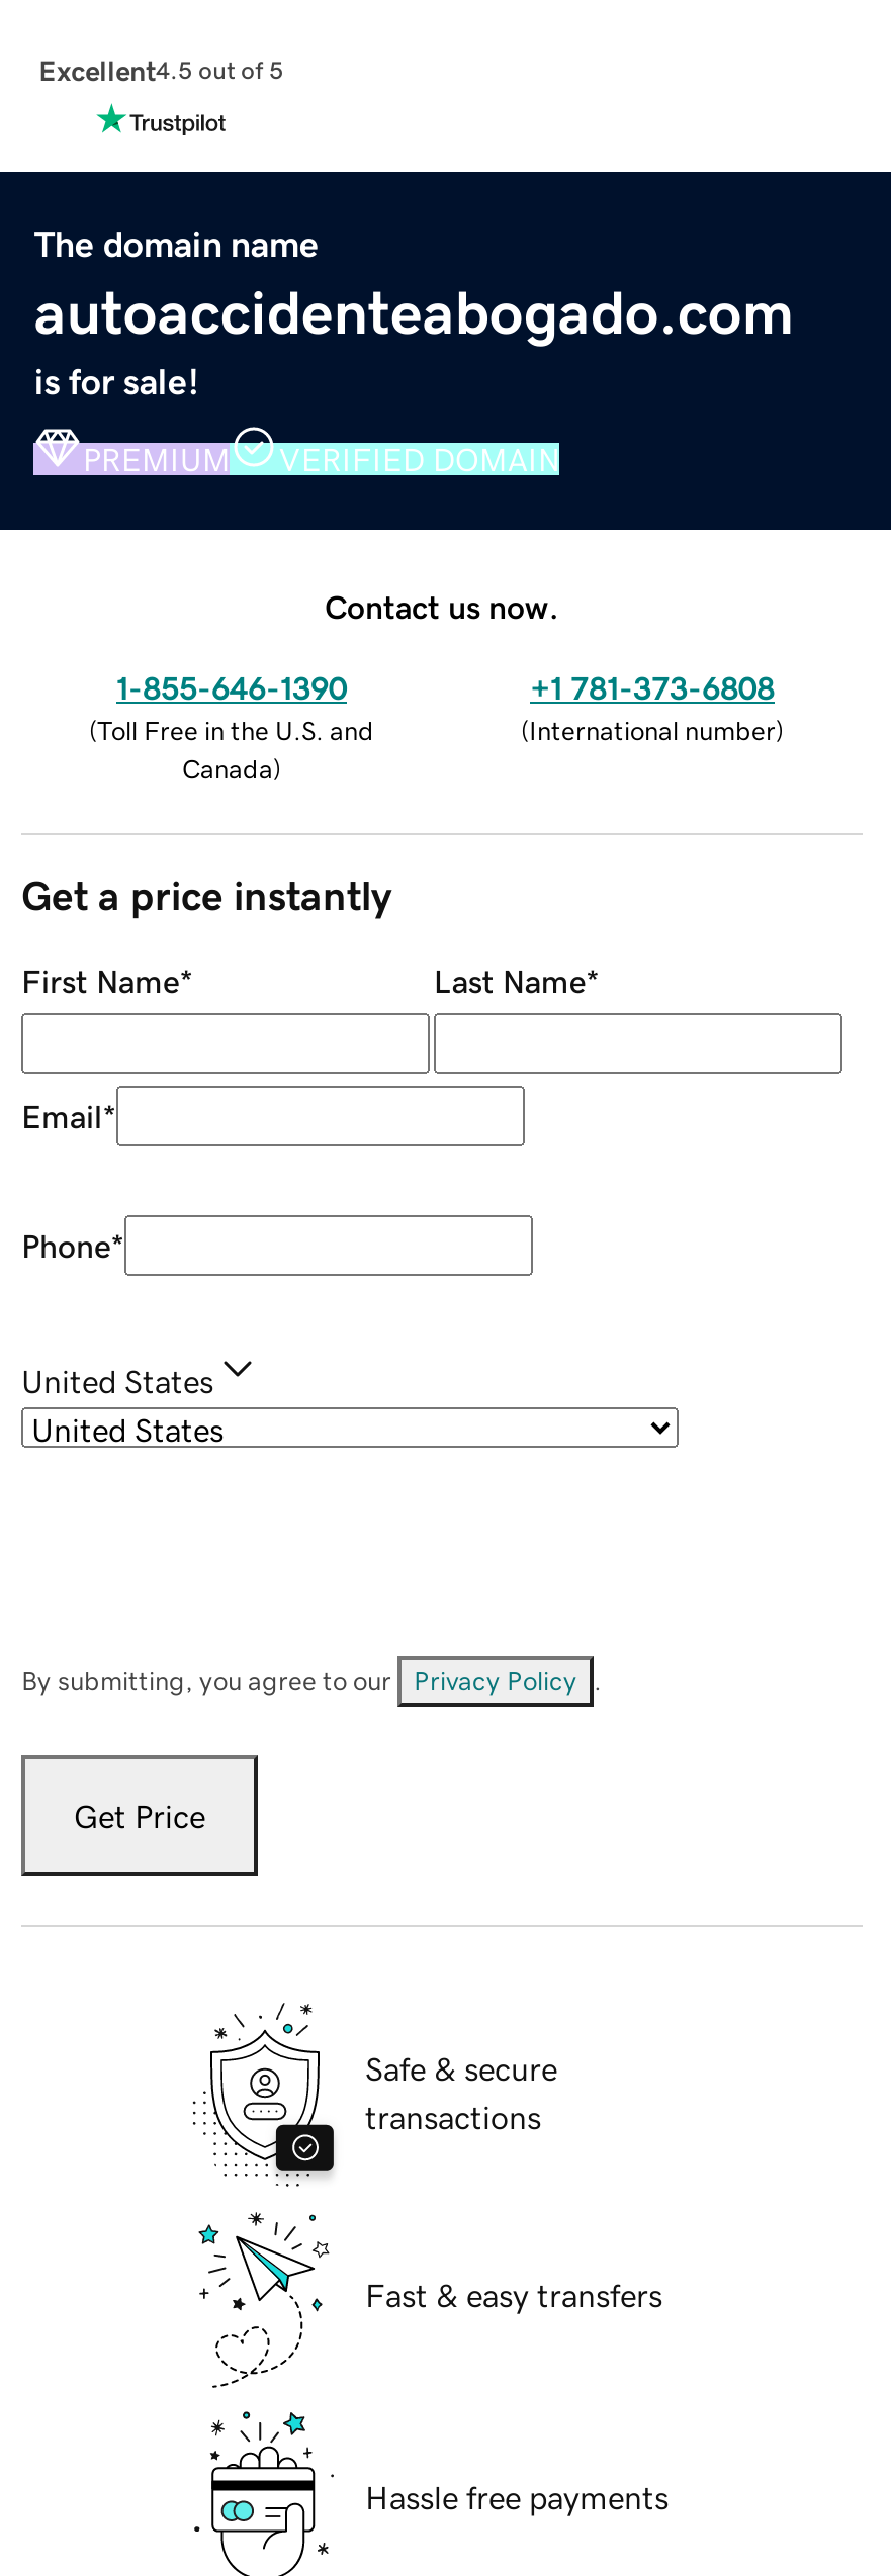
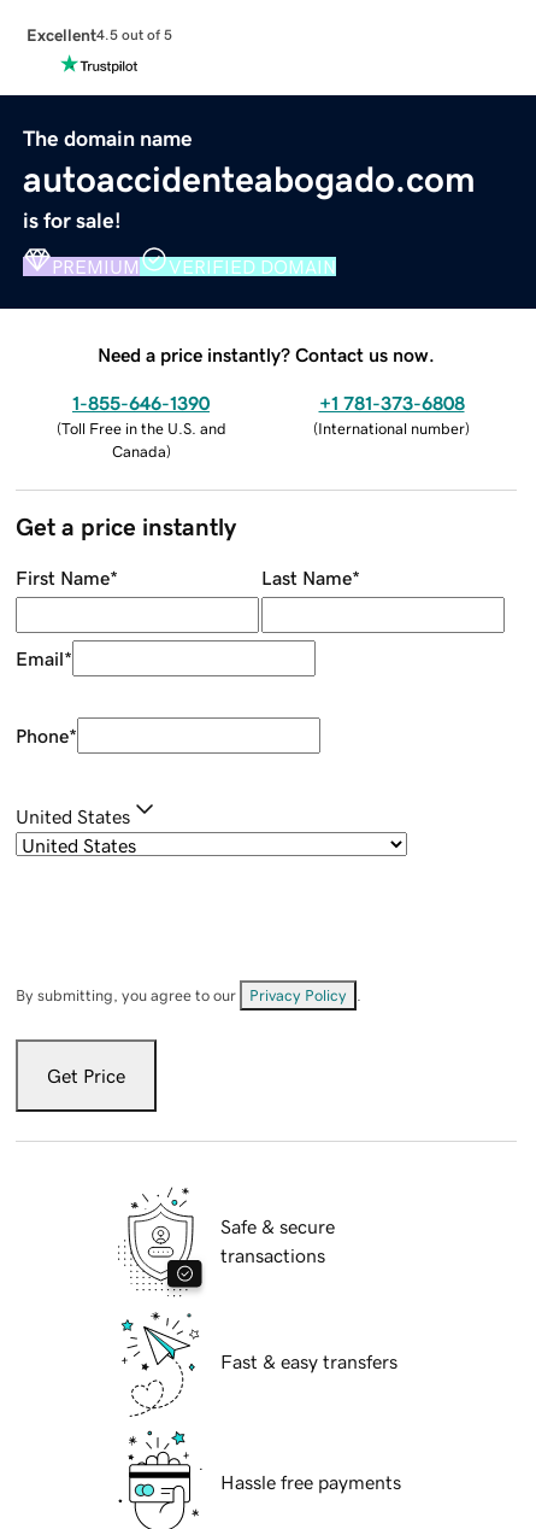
[325,590,559,622] Contact us now. -> [98,344,435,364] Need a price instantly? Contact us now.

